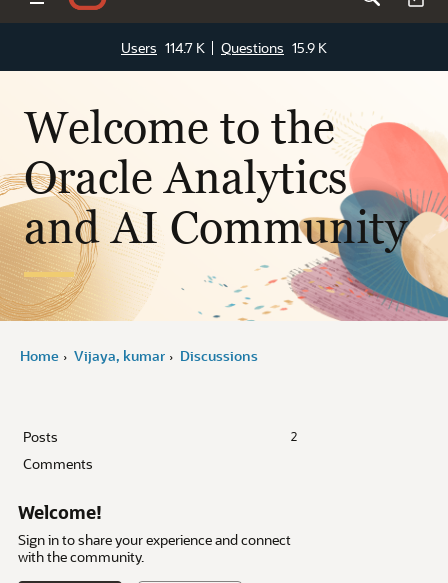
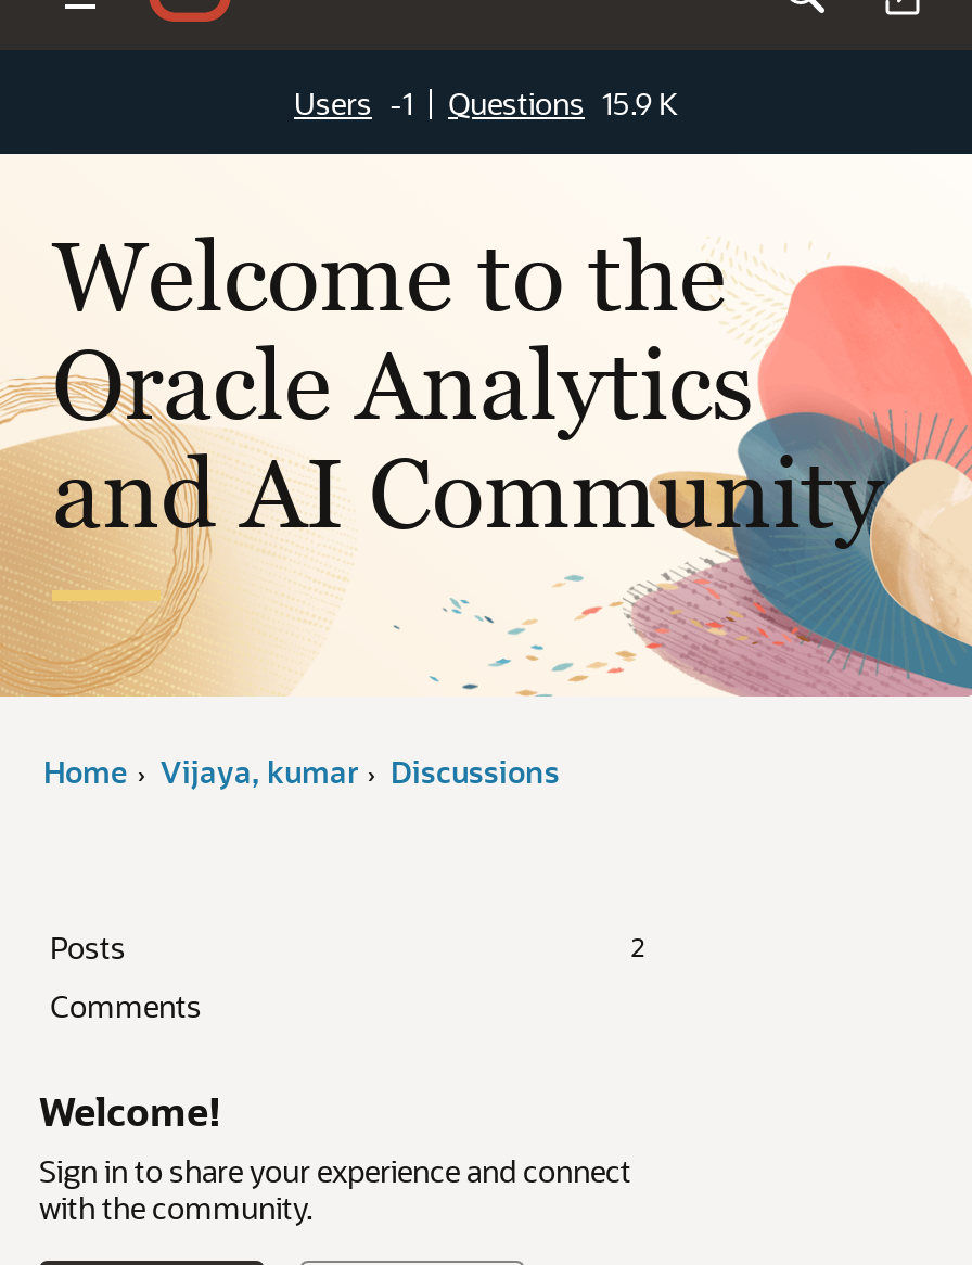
[121,37,327,56] Users 114.7 K Questions 15.9 K -> [294,81,678,123] Users -1 Questions 15.9 K

